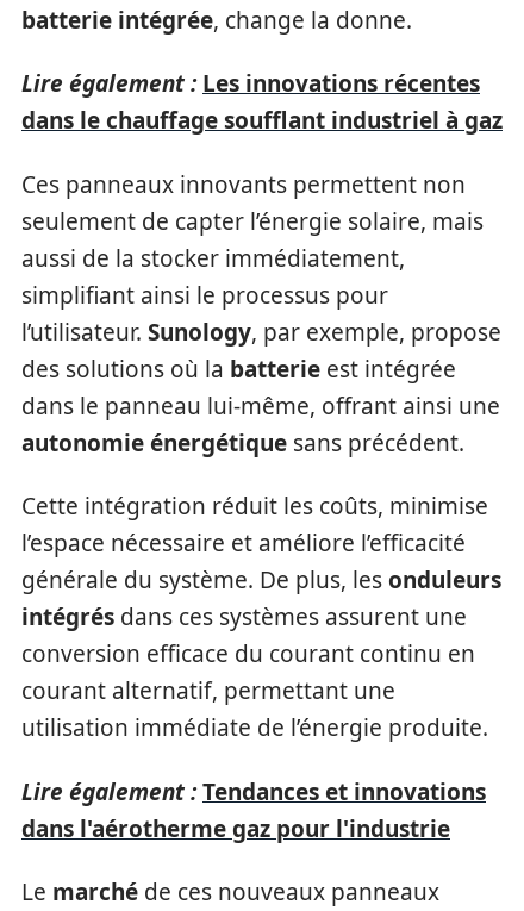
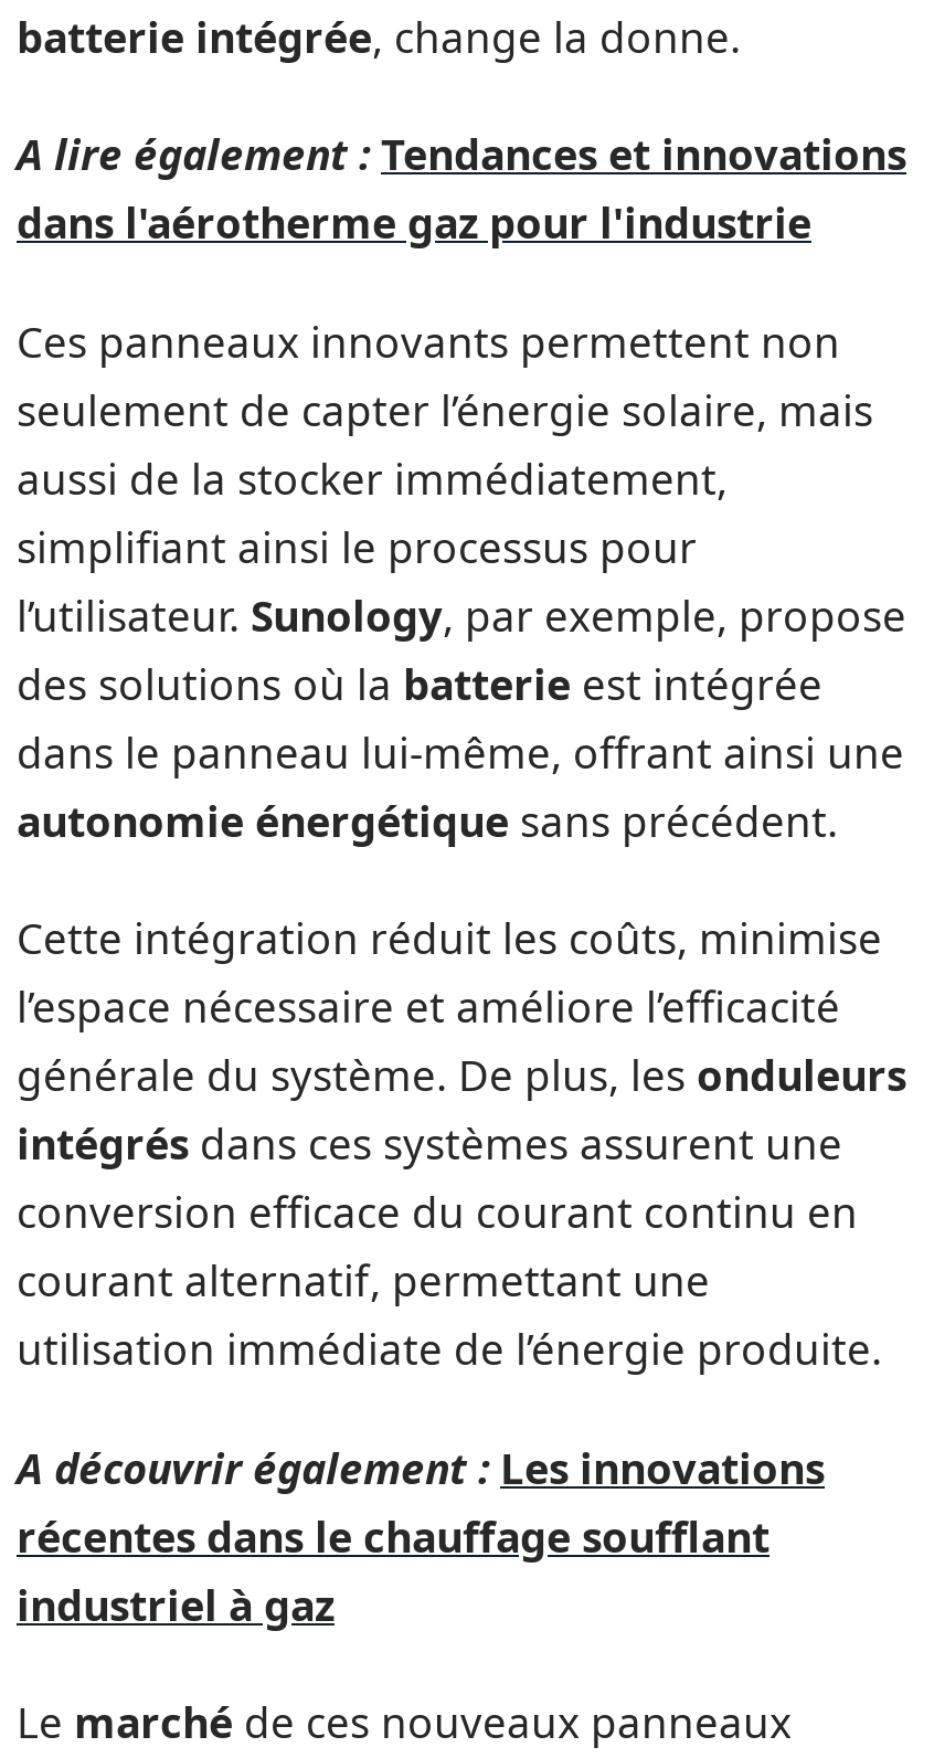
[21,68,503,136] Lire également : Les innovations récentes | dans le chauffage soufflant industriel à gaz -> [17,126,906,183] A lire également : Tendances et innovations
[21,776,486,807] Lire également : Tendances et innovations -> [17,1439,825,1633] A découvrir également : Les innovations | récentes dans le chauffage soufflant | industriel à gaz
moved [21,813,450,844] -> [17,194,811,252]: dans l'aérotherme gaz pour l'industrie

